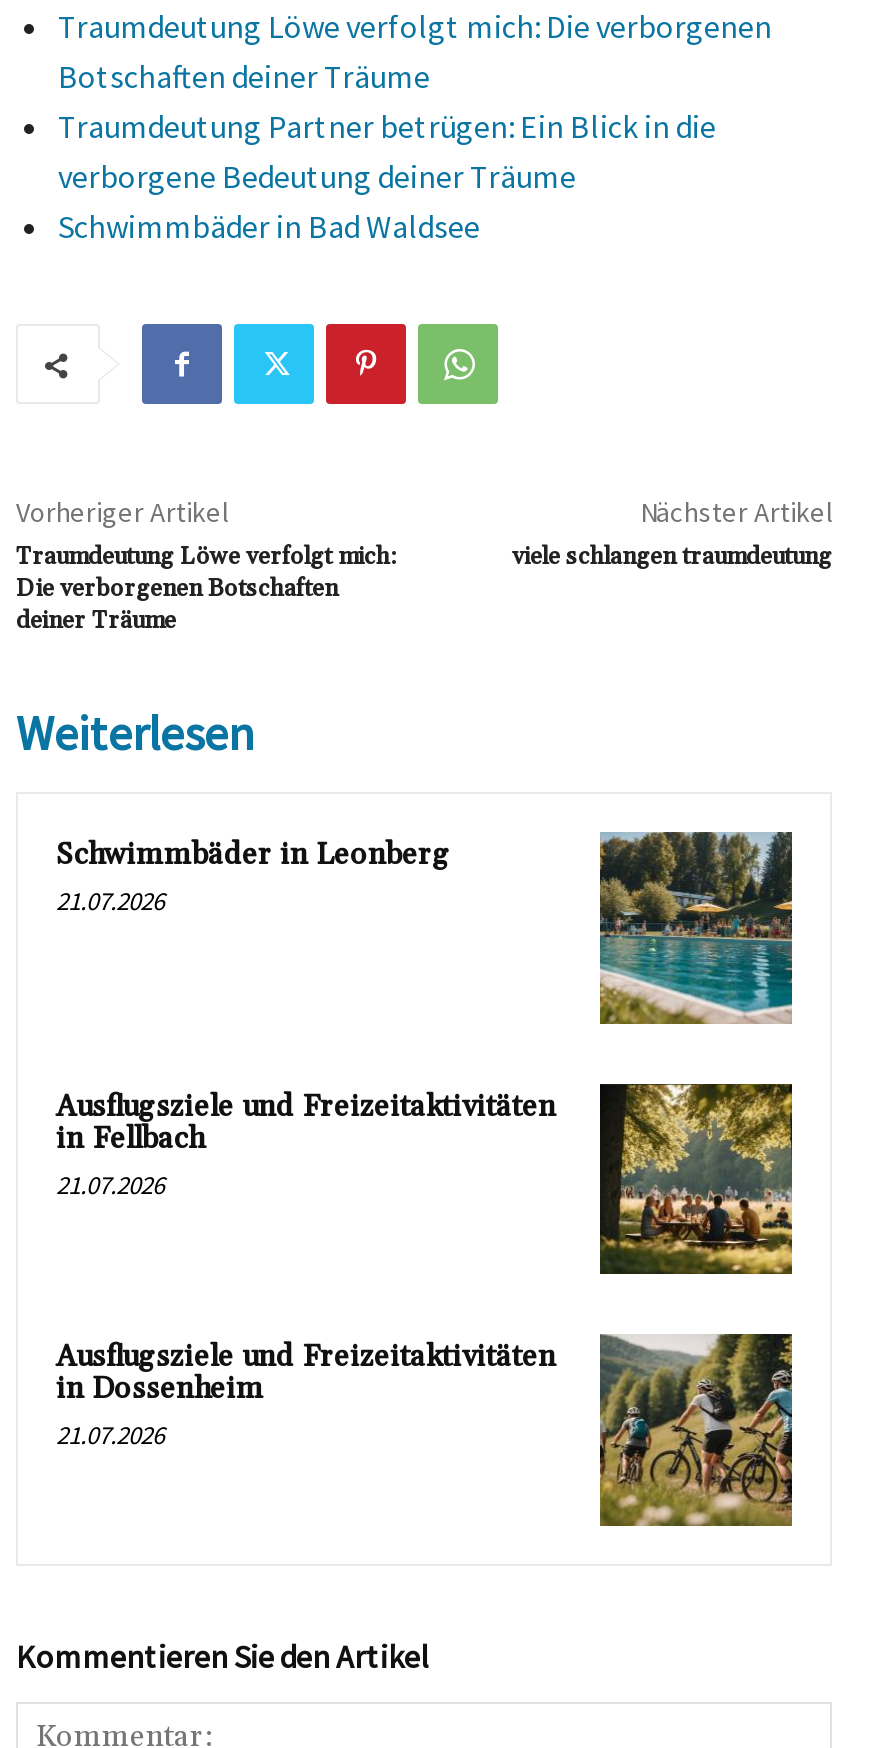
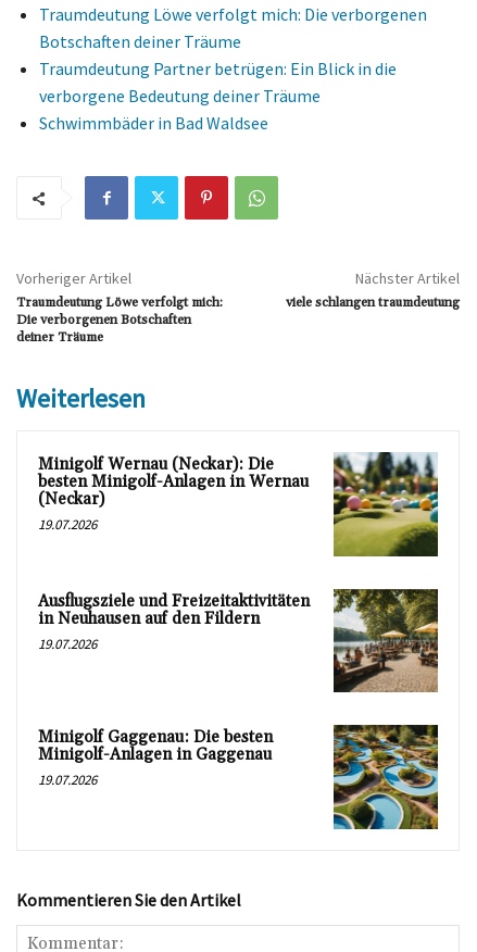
[56,836,450,918] Schwimmbäder in Leonberg | 21.07.2026 -> [38,454,309,534] Minigolf Wernau (Neckar): Die | besten Minigolf-Anlagen in Wernau | (Neckar) | 19.07.2026
[598,830,794,1026] [image] -> [332,452,439,558] [image]
[598,1082,794,1276] [image] -> [332,588,439,693] [image]
[56,1120,204,1202] in Fellbach | 21.07.2026 -> [38,608,260,653] in Neuhausen auf den Fildern | 19.07.2026
[56,1339,556,1453] Ausflugsziele und Freizeitaktivitäten | in Dossenheim | 21.07.2026 -> [38,727,273,789] Minigolf Gaggenau: Die besten | Minigolf-Anlagen in Gaggenau | 19.07.2026
[598,1332,794,1528] [image] -> [332,724,439,830] [image]

